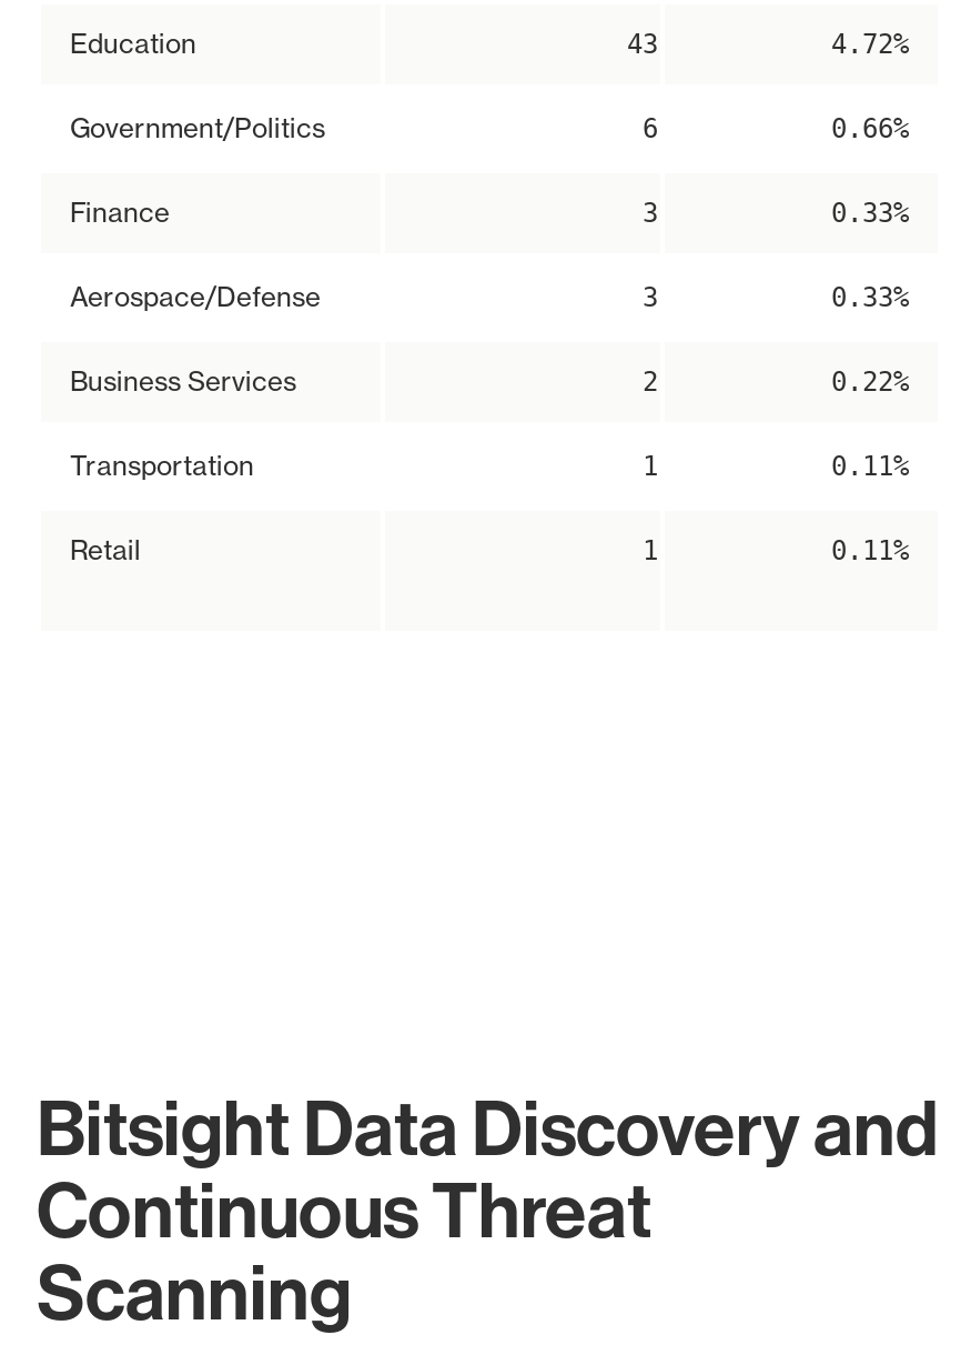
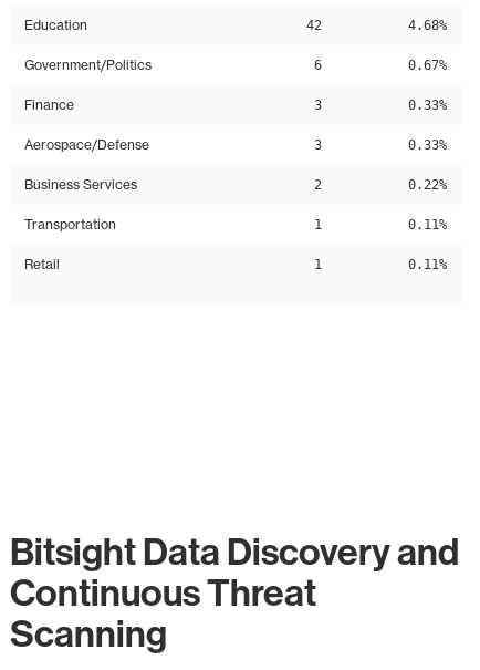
[627,29,658,60] 43 -> [306,18,322,33] 42
[831,29,909,60] 4.72% -> [408,18,447,33] 4.68%
[831,114,909,145] 0.66% -> [408,58,447,73] 0.67%

